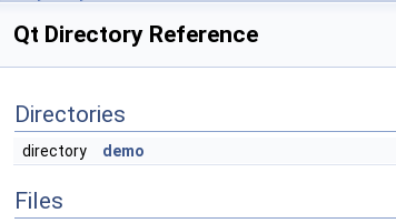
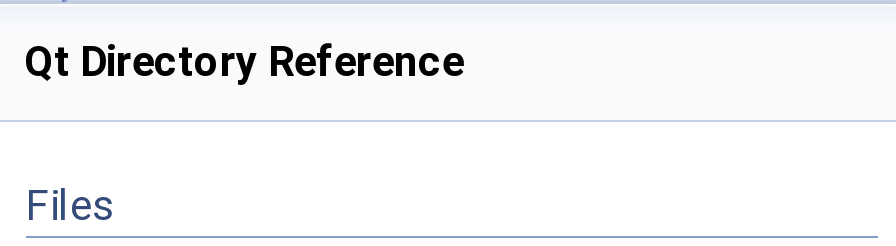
[14,101,145,160] Directories | directory demo -> none

